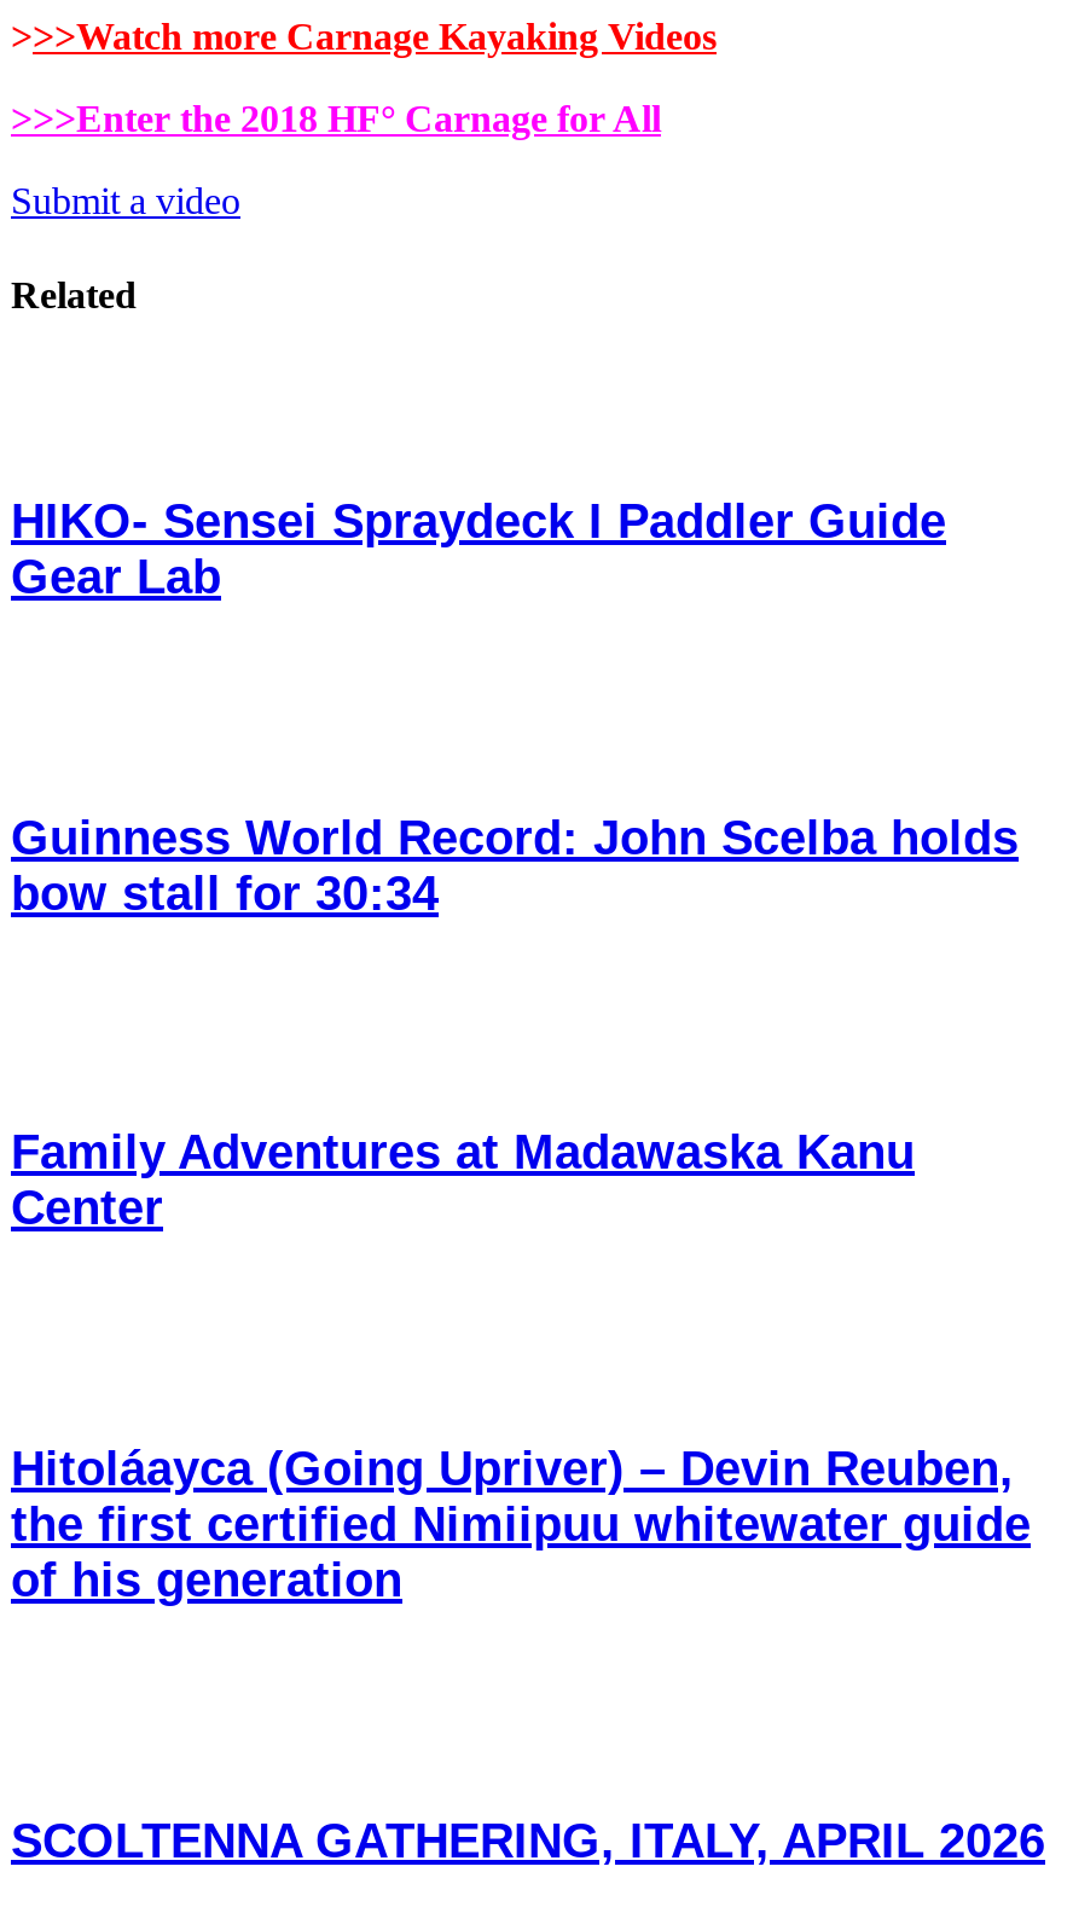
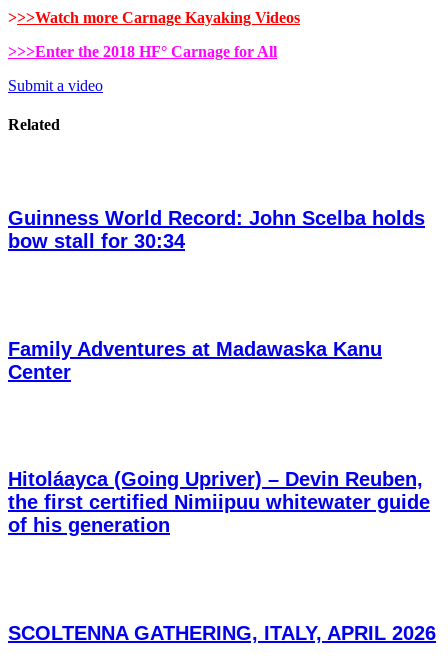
[11,494,946,603] HIKO- Sensei Spraydeck I Paddler Guide | Gear Lab -> none

